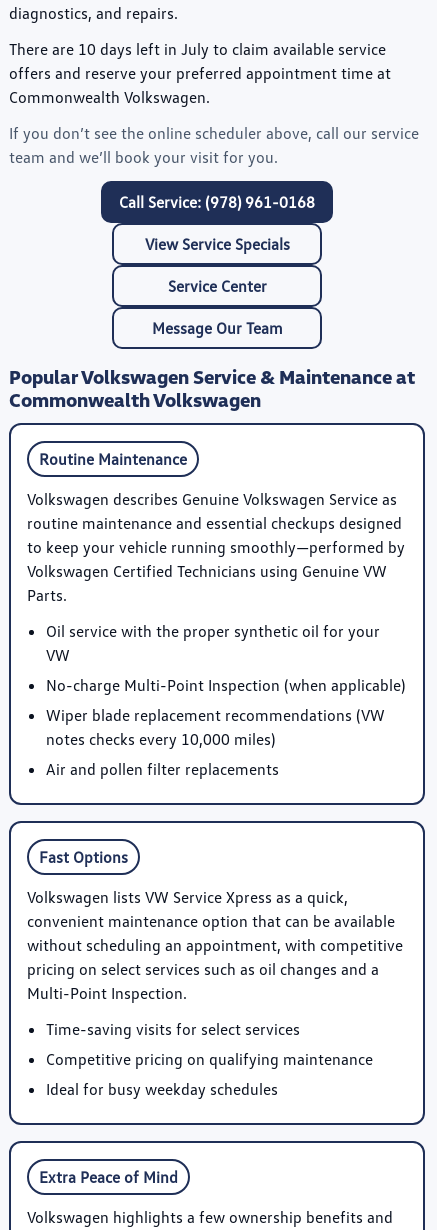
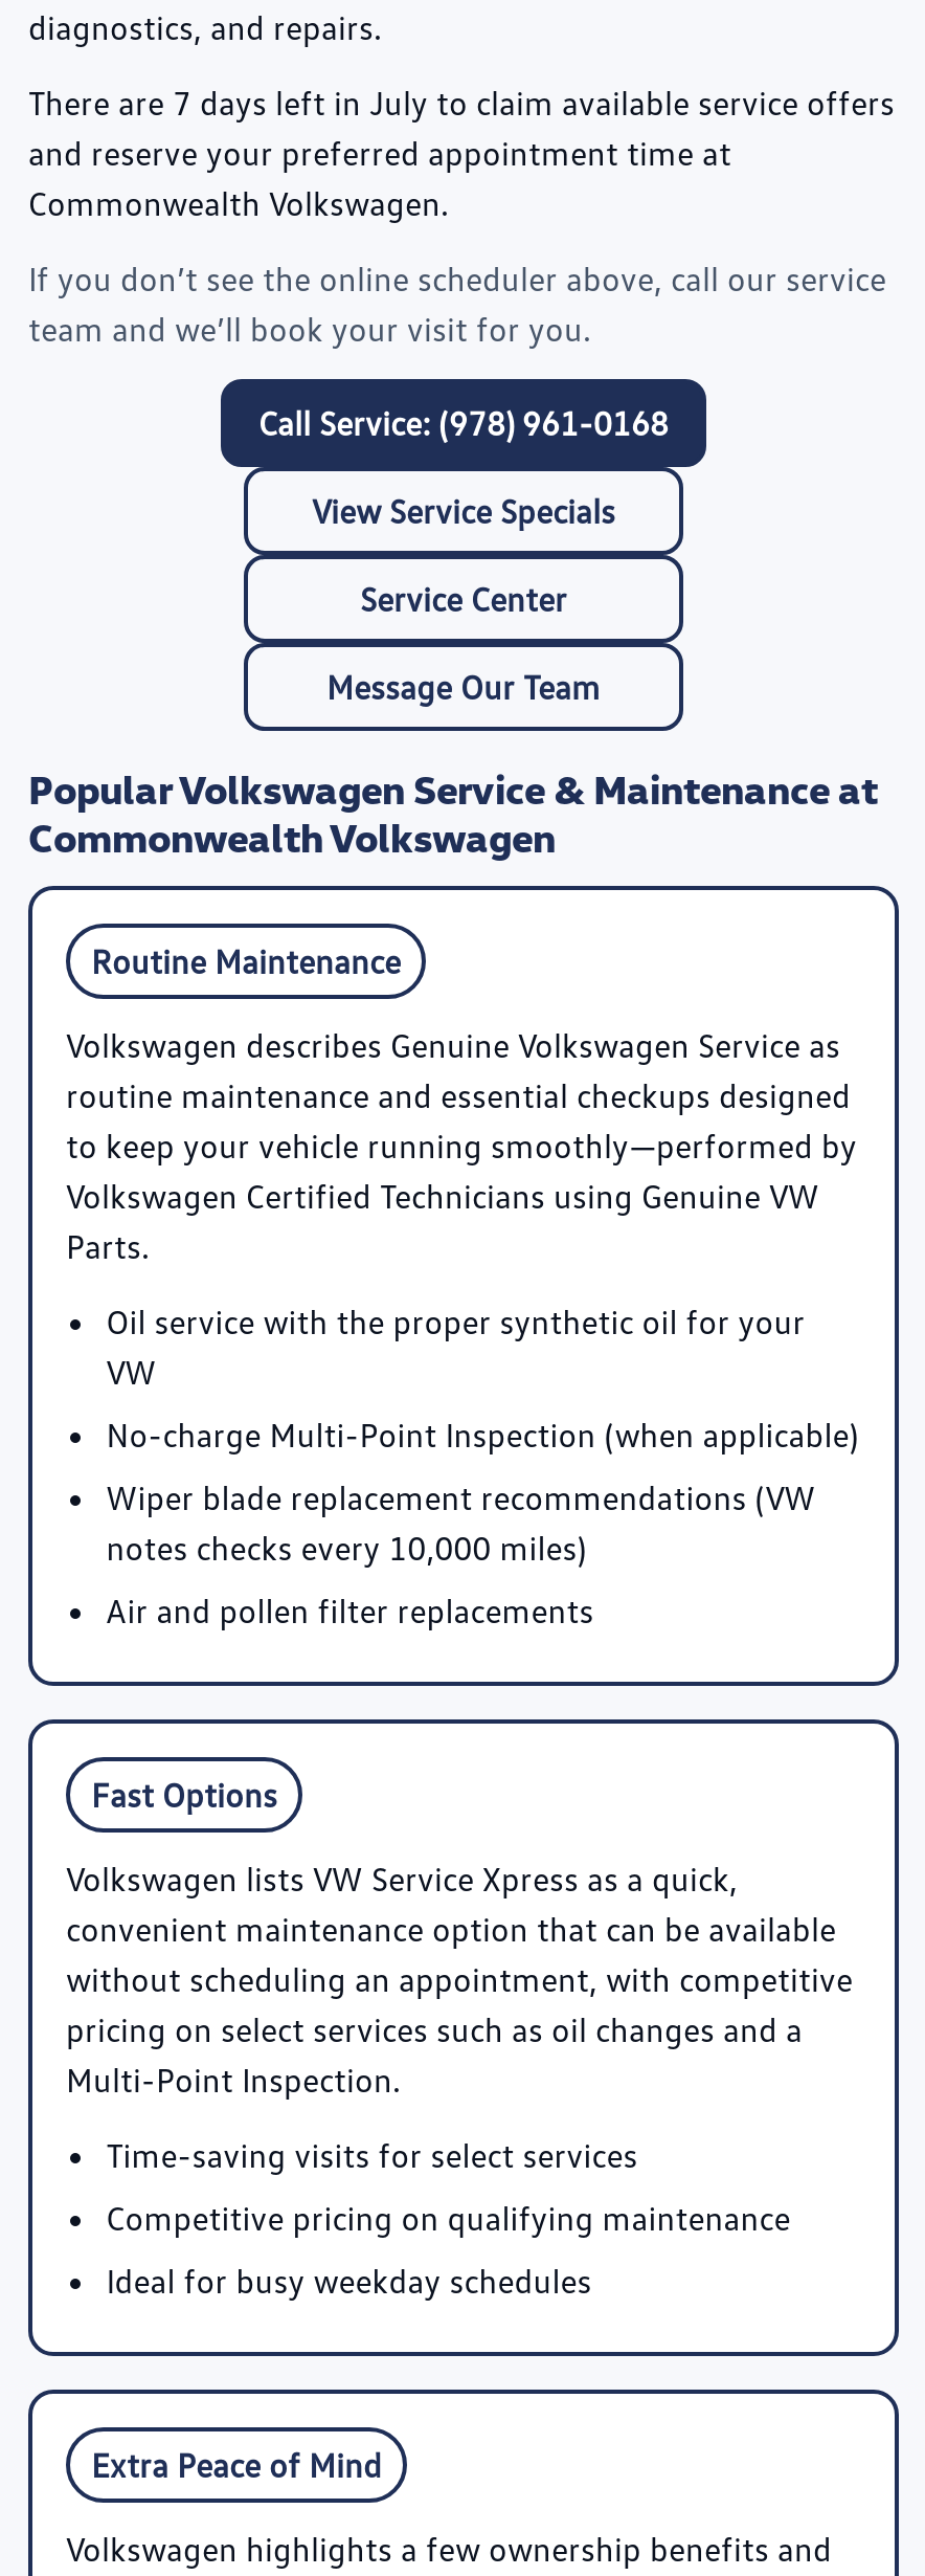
[9,38,391,82] There are 10 days left in July to claim available service | offers and reserve your preferred appointment time at -> [28,81,895,173] There are 7 days left in July to claim available service offers | and reserve your preferred appointment time at

